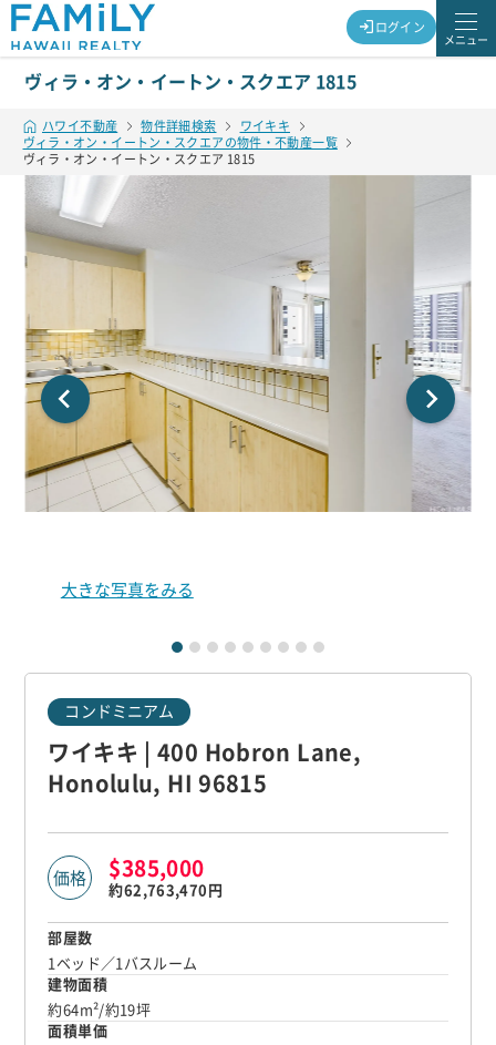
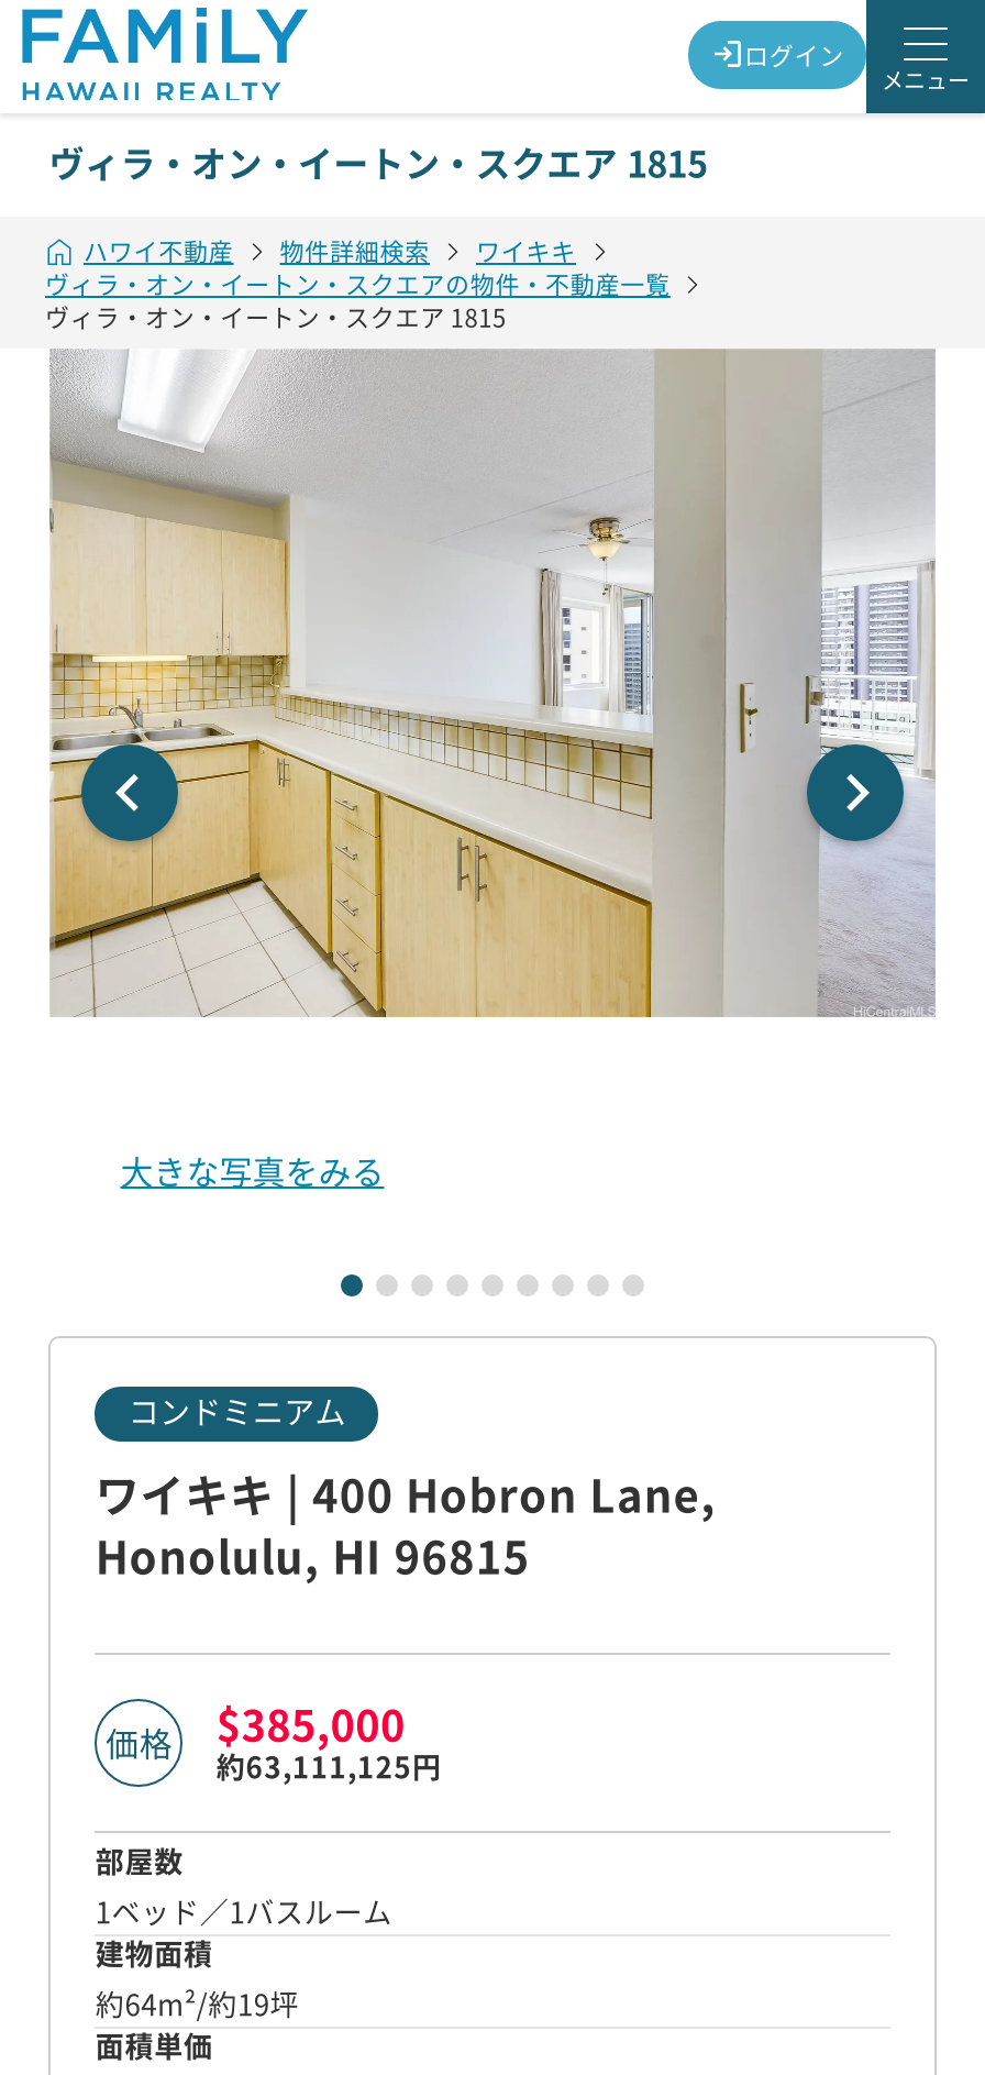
[109,883,222,898] 約62,763,470円 -> [216,1754,442,1783] 約63,111,125円

